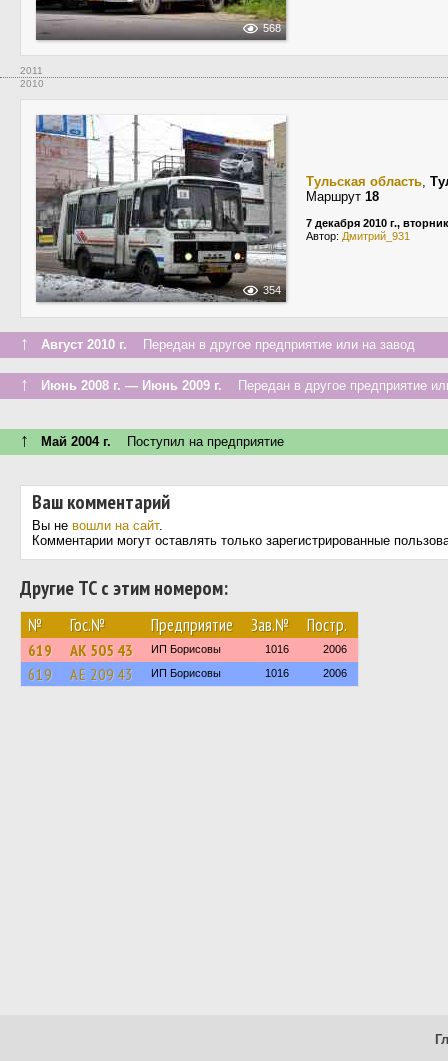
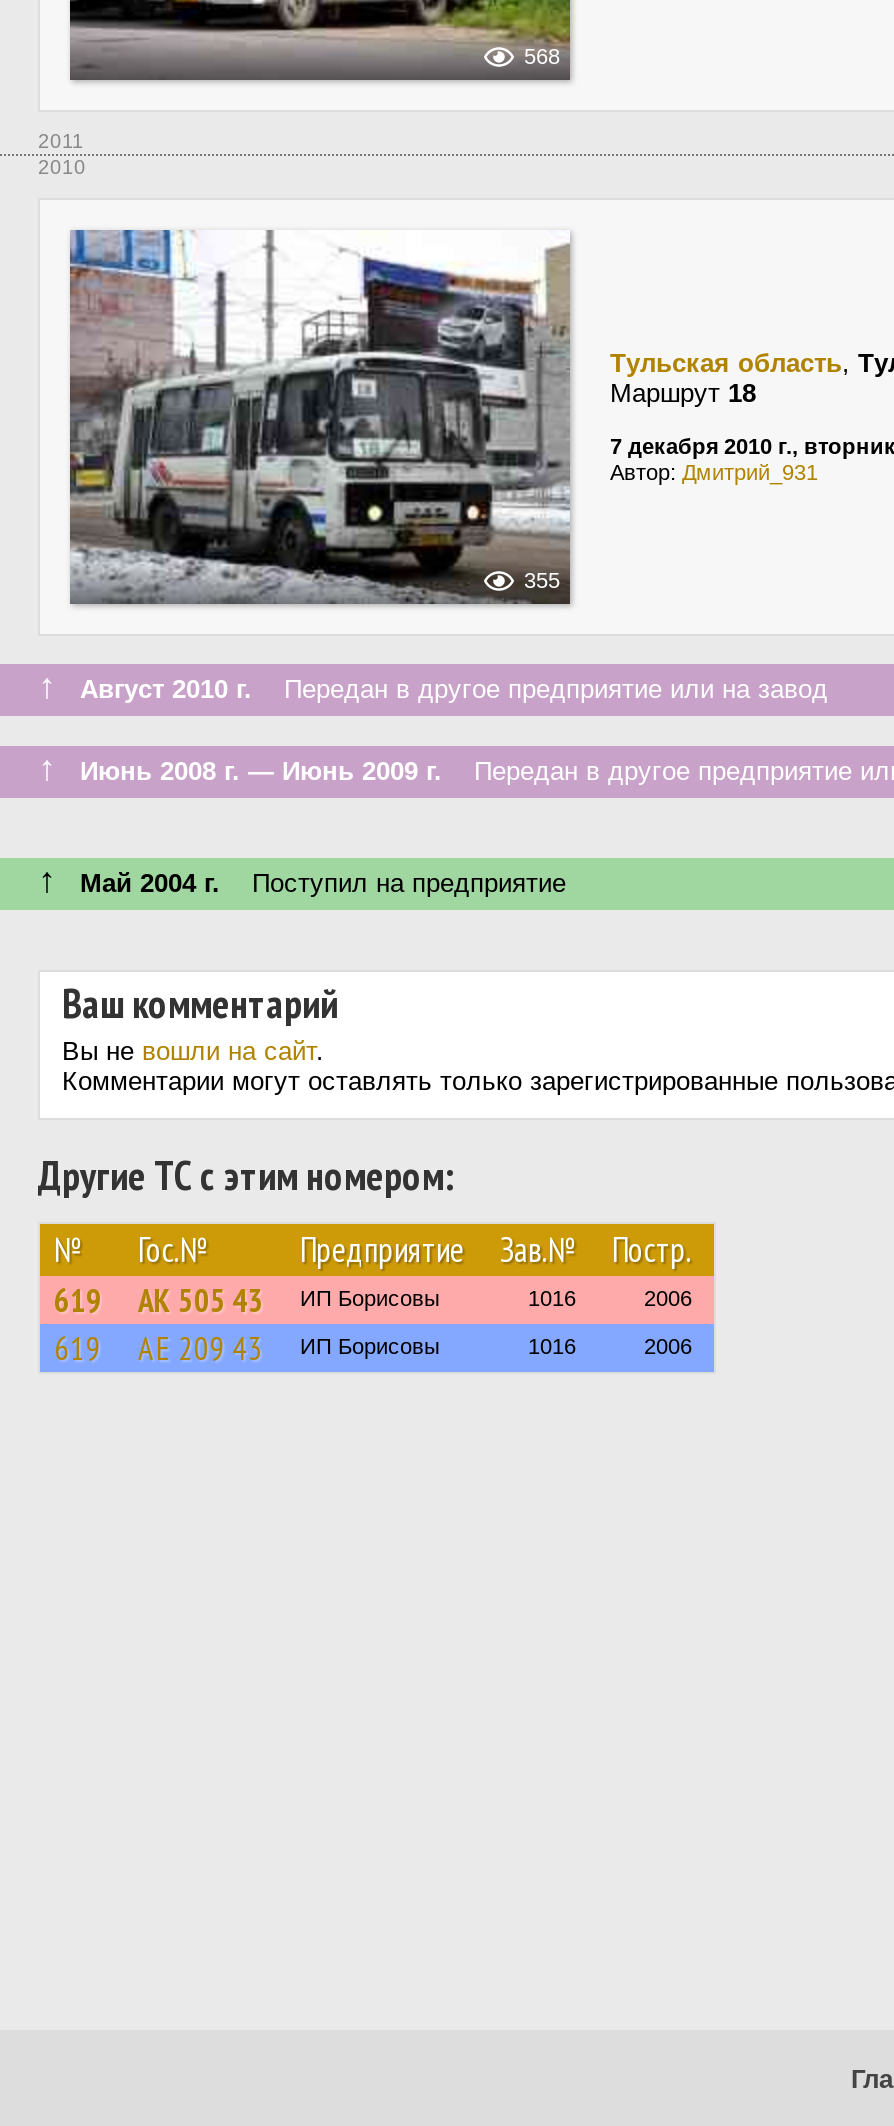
[263,284,281,296] 354 -> [524,568,560,592] 355

